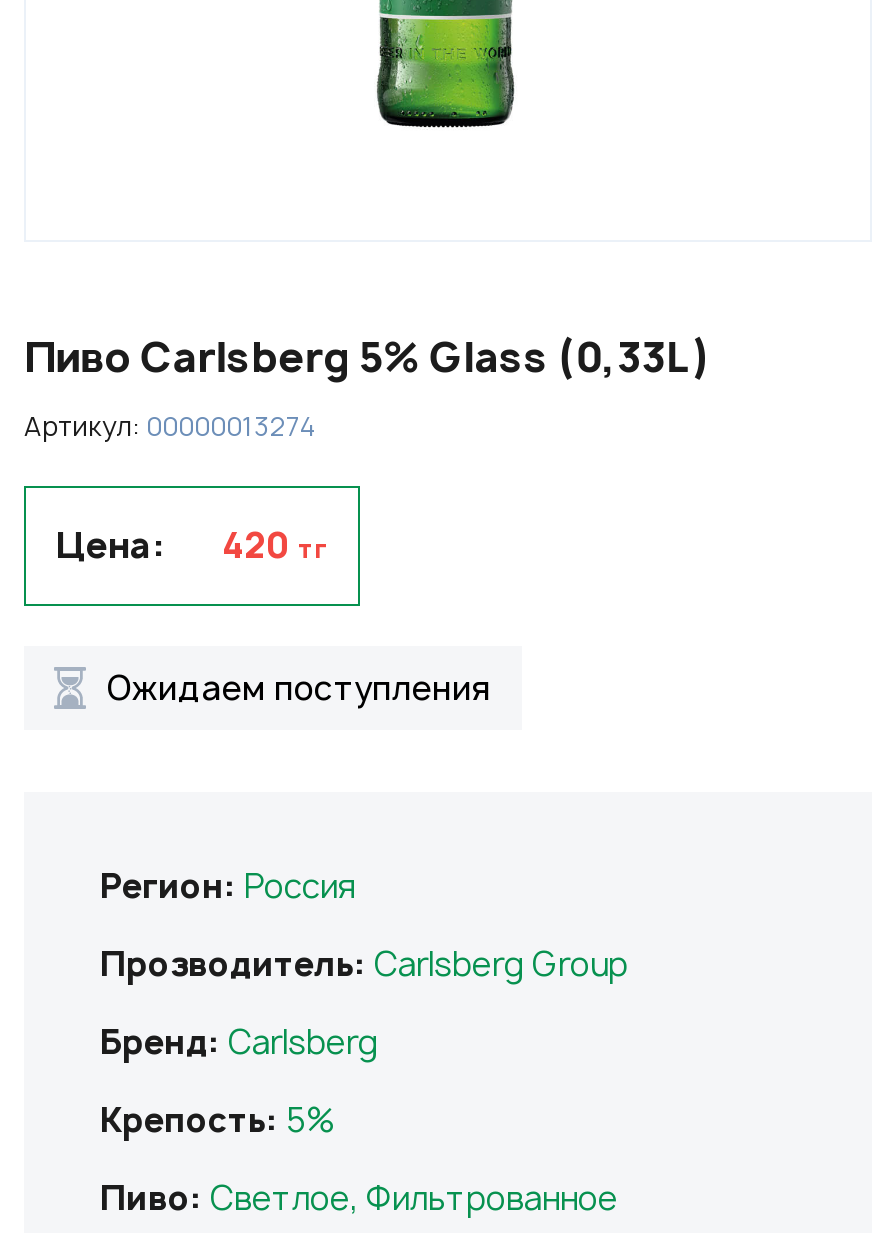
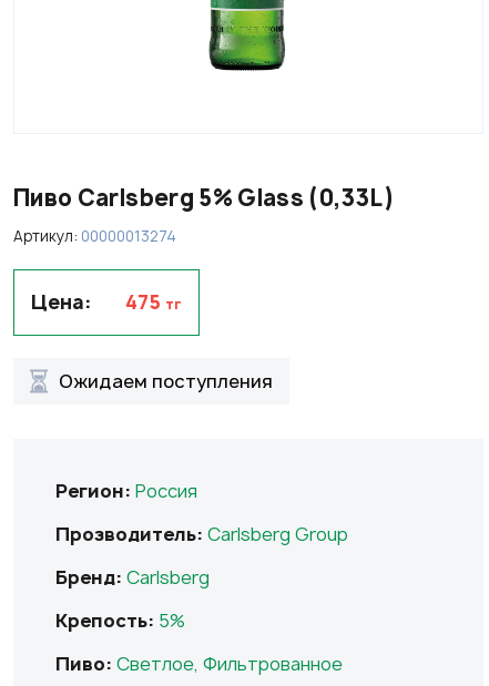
[56,522,328,568] Цена: 420 тг -> [31,289,182,315] Цена: 475 тг

